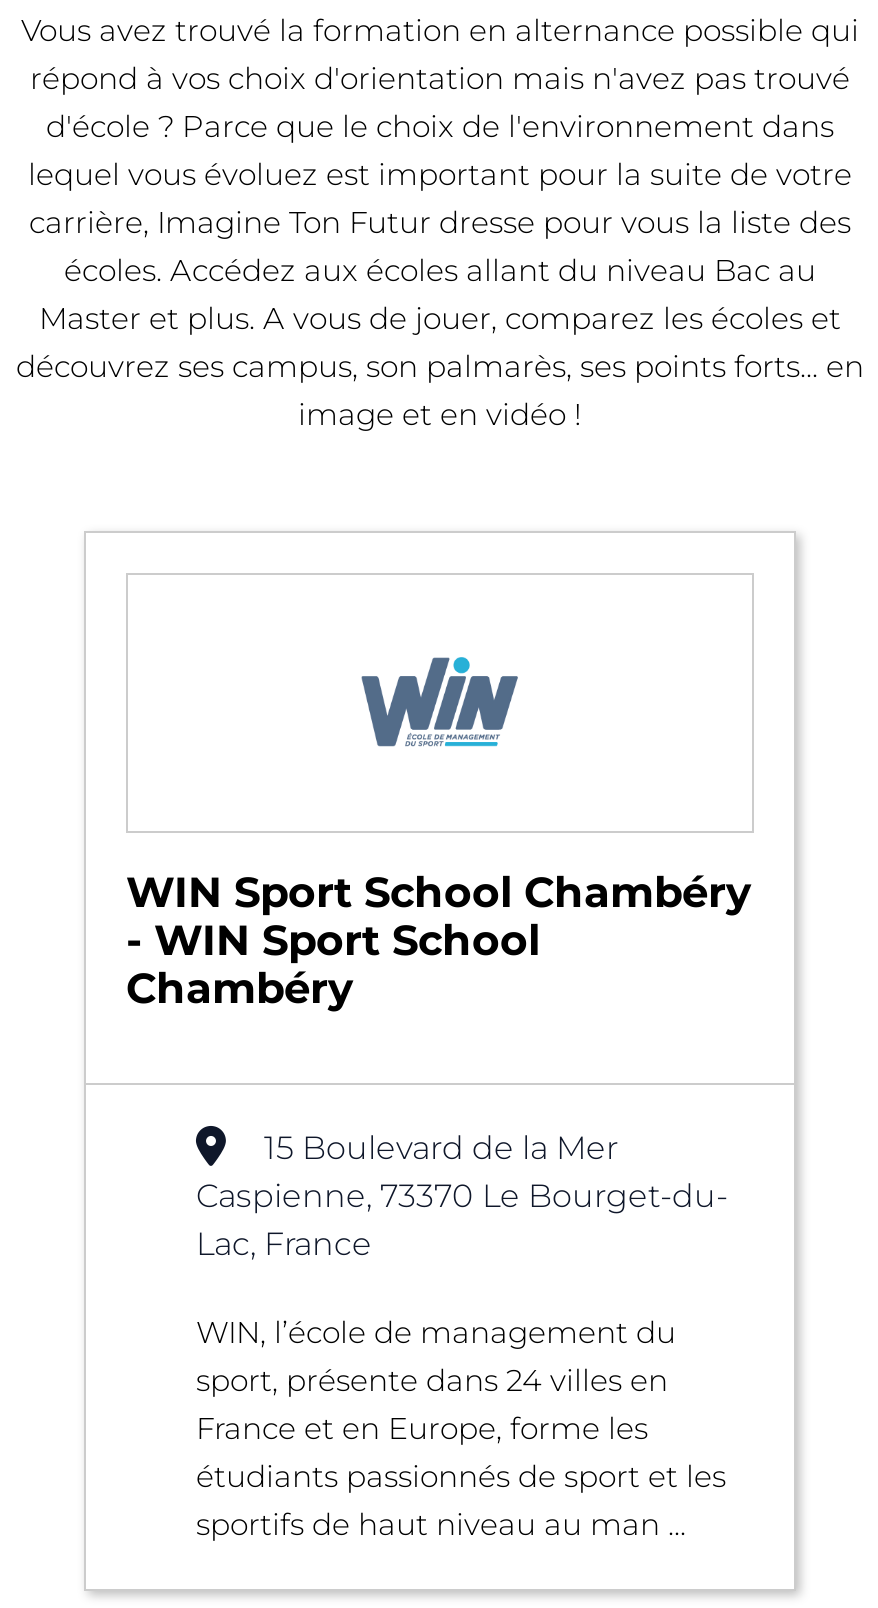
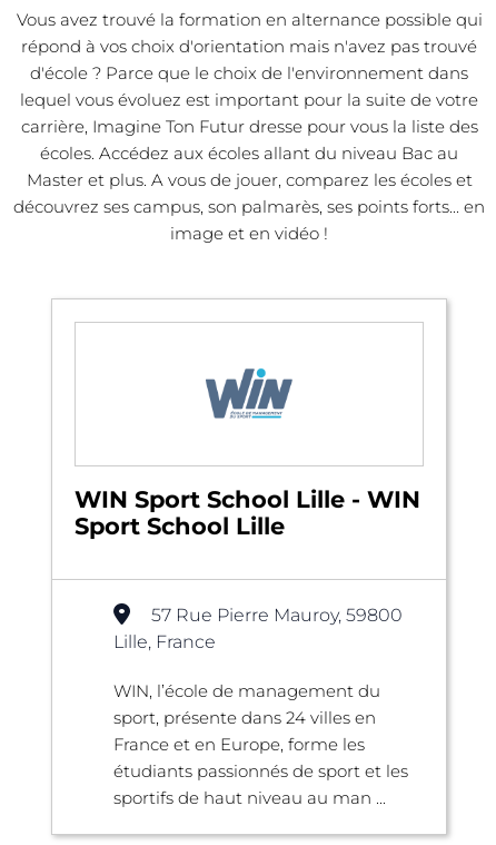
[126,866,752,1012] WIN Sport School Chambéry | - WIN Sport School | Chambéry -> [75,485,420,540] WIN Sport School Lille - WIN | Sport School Lille
[196,1128,728,1262] 15 Boulevard de la Mer | Caspienne, 73370 Le Bourget-du- | Lac, France -> [113,604,403,652] 57 Rue Pierre Mauroy, 59800 | Lille, France

